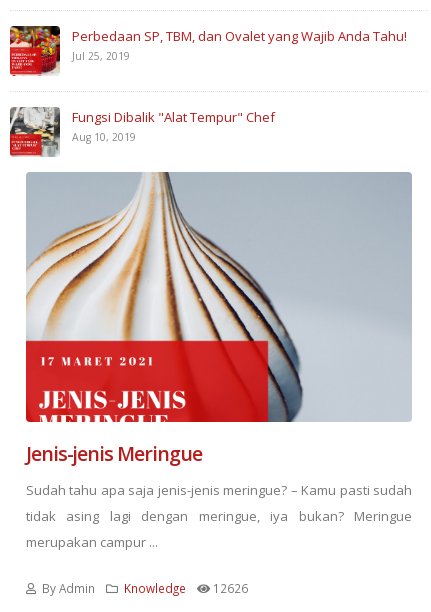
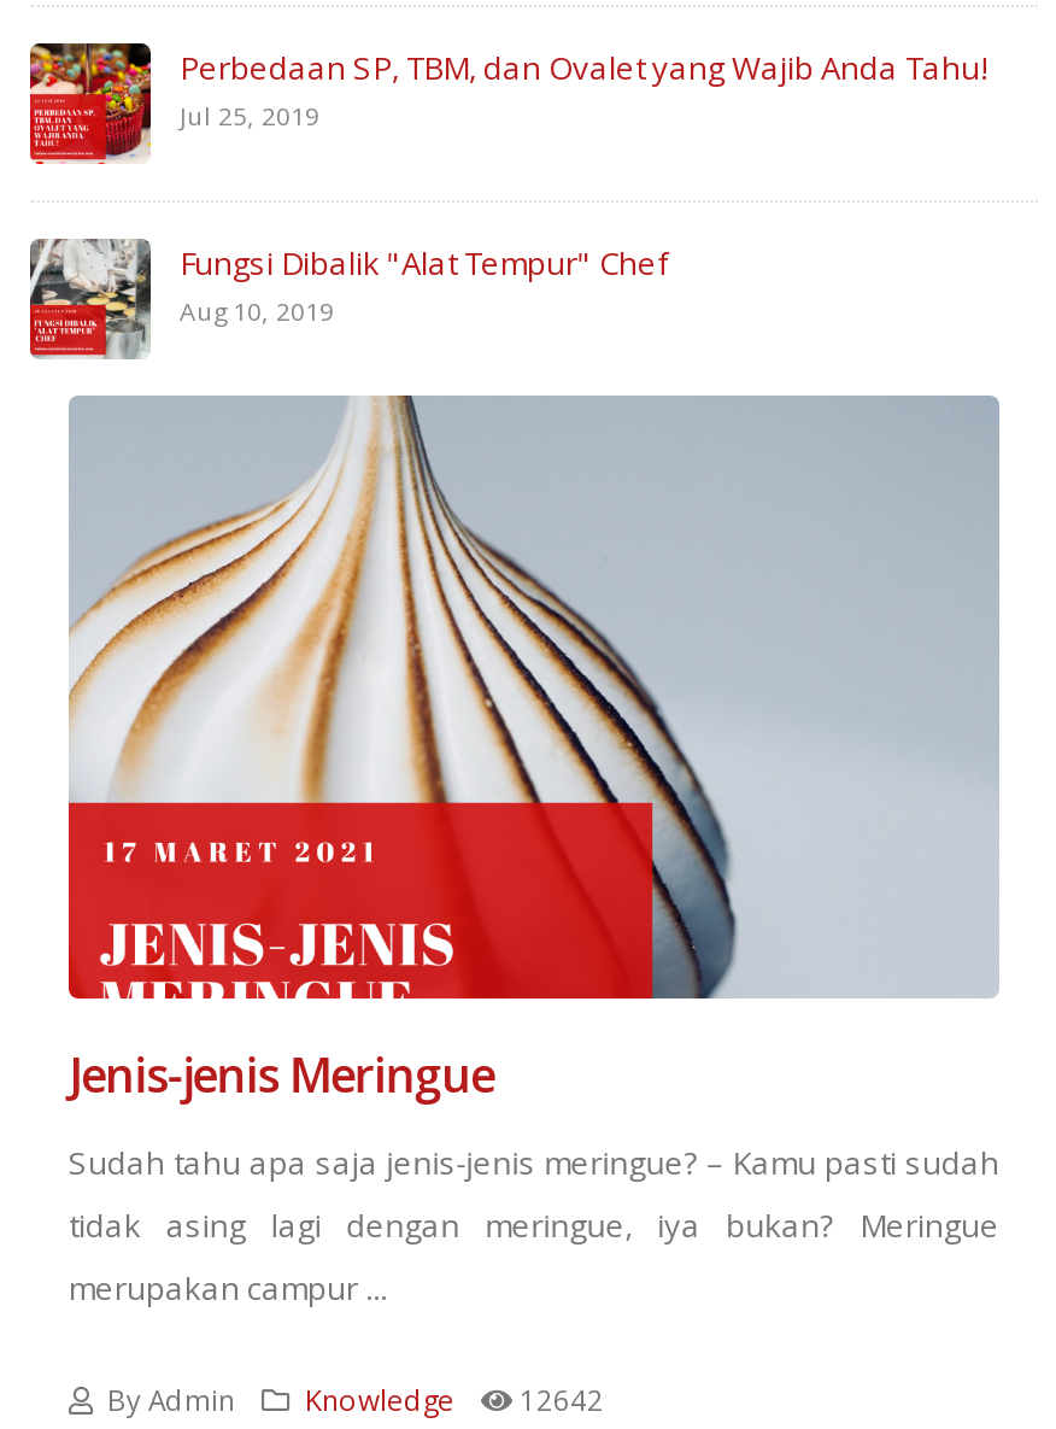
[39,580,248,596] By Admin Knowledge 12626 -> [100,1380,604,1418] By Admin Knowledge 12642

